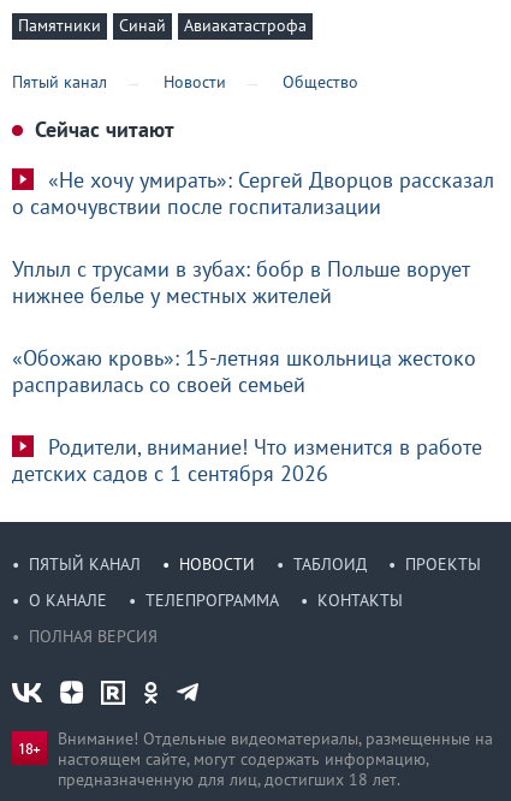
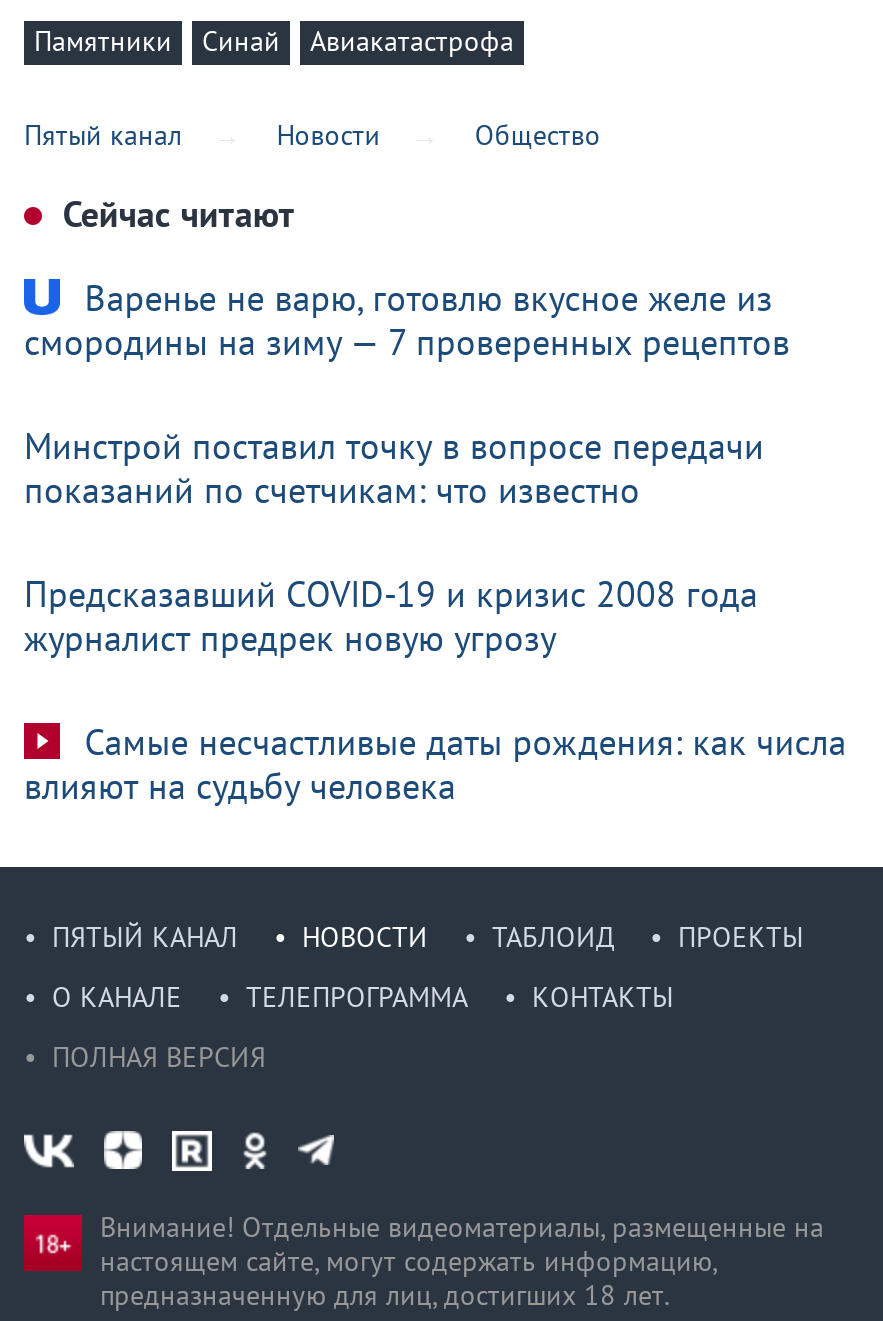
[12,166,494,220] «Не хочу умирать»: Сергей Дворцов рассказал | о самочувствии после госпитализации -> [24,275,790,365] Варенье не варю, готовлю вкусное желе из | смородины на зиму — 7 проверенных рецептов
[12,255,470,309] Уплыл с трусами в зубах: бобр в Польше ворует | нижнее белье у местных жителей -> [24,423,764,513] Минстрой поставил точку в вопросе передачи | показаний по счетчикам: что известно
[12,344,476,398] «Обожаю кровь»: 15-летняя школьница жестоко | расправилась со своей семьей -> [24,571,758,661] Предсказавший COVID-19 и кризис 2008 года | журналист предрек новую угрозу
[12,433,482,487] Родители, внимание! Что изменится в работе | детских садов с 1 сентября 2026 -> [24,719,846,809] Самые несчастливые даты рождения: как числа | влияют на судьбу человека

